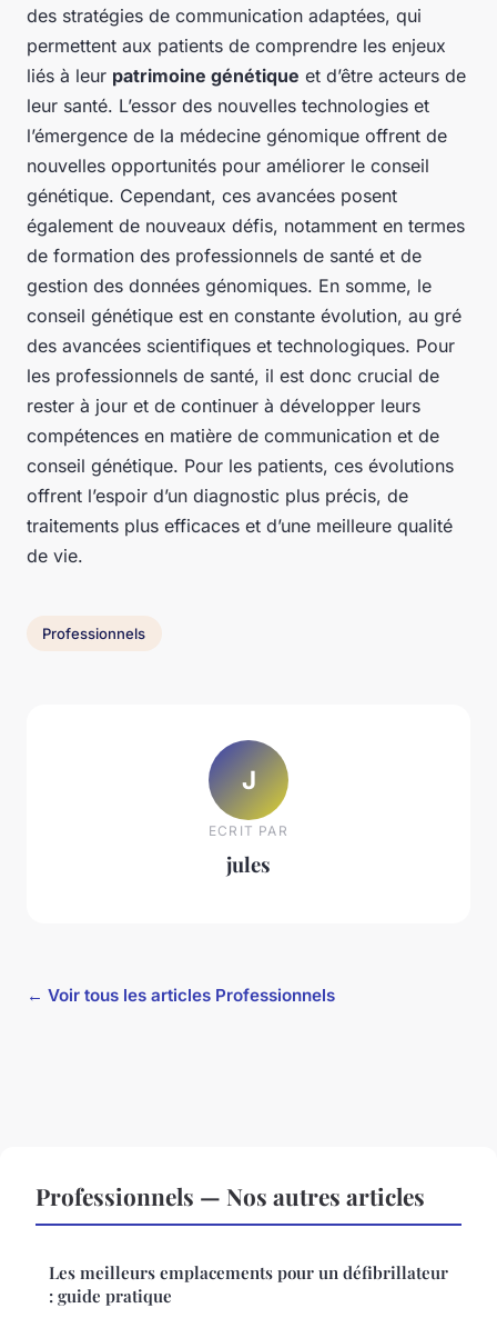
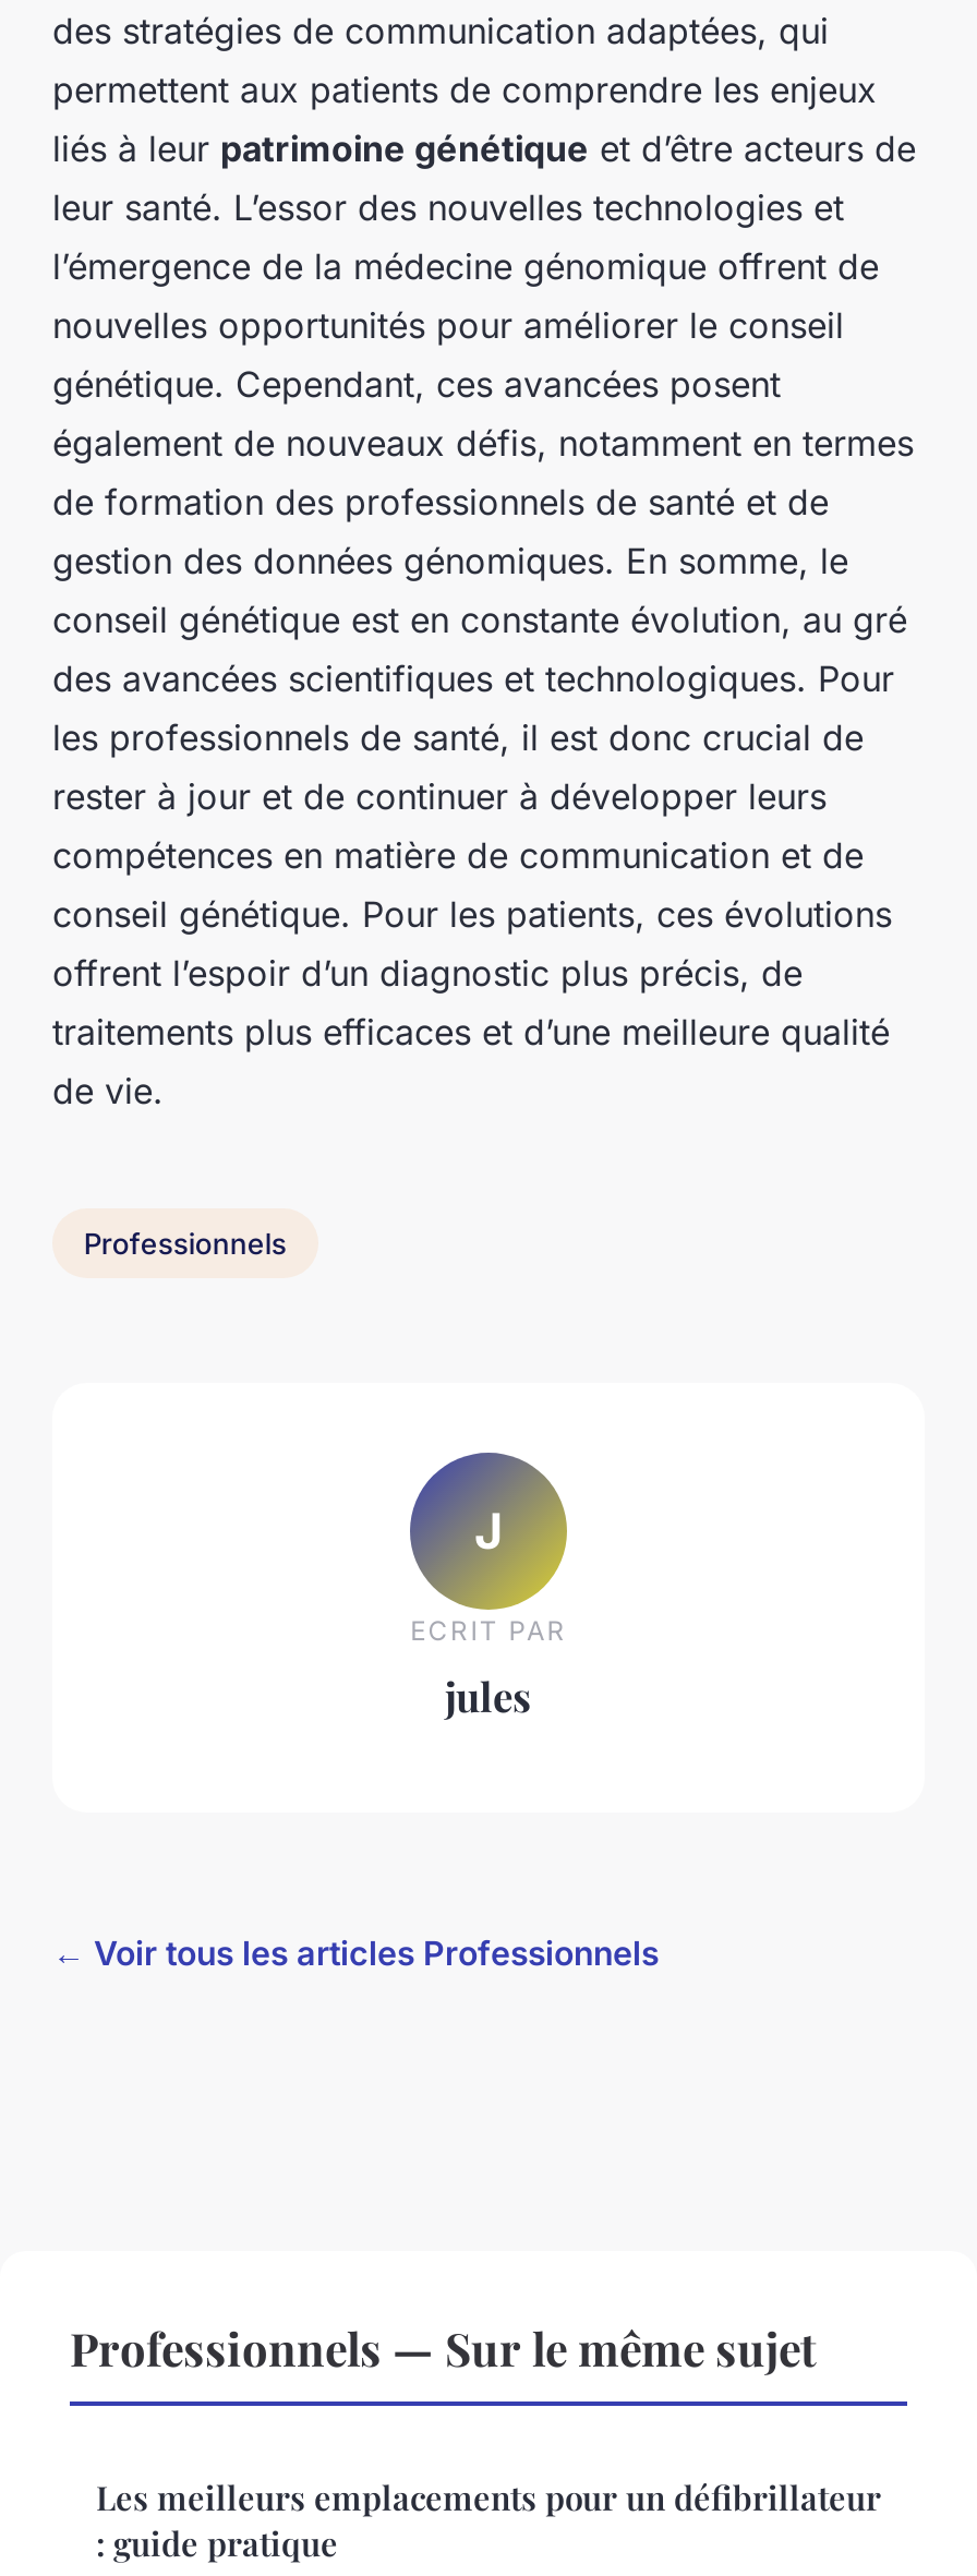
[35,1180,425,1211] Professionnels — Nos autres articles -> [70,2316,816,2378] Professionnels — Sur le même sujet

